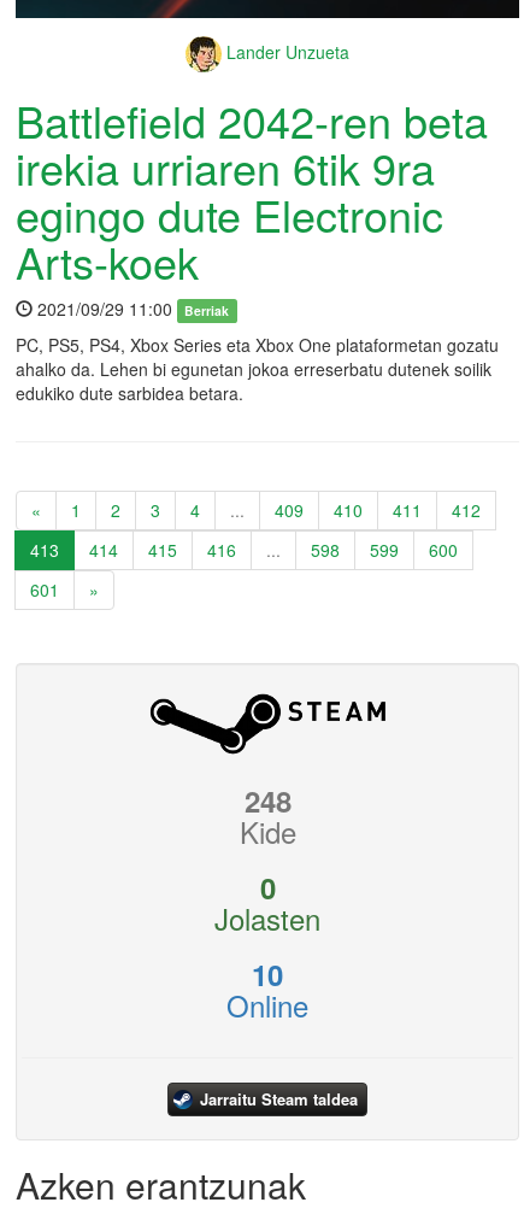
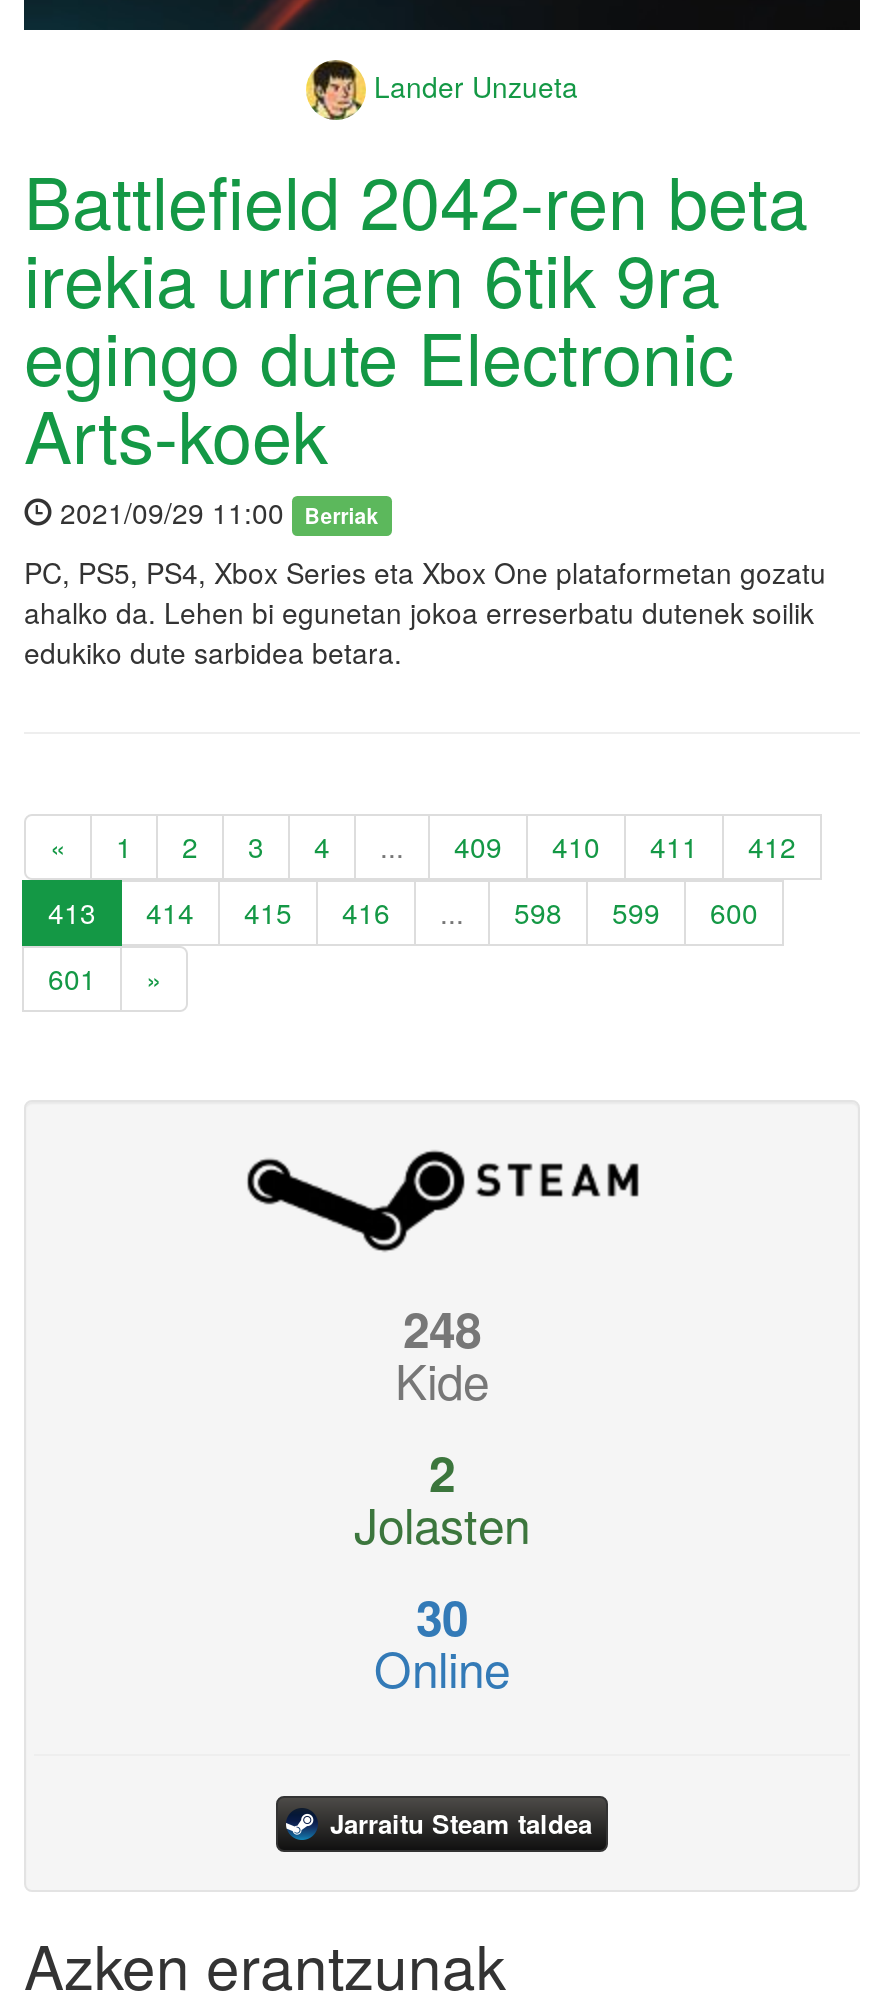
[260,867,275,908] 0 -> [429,1439,455,1507] 2
[252,954,283,995] 10 -> [416,1583,468,1651] 30

